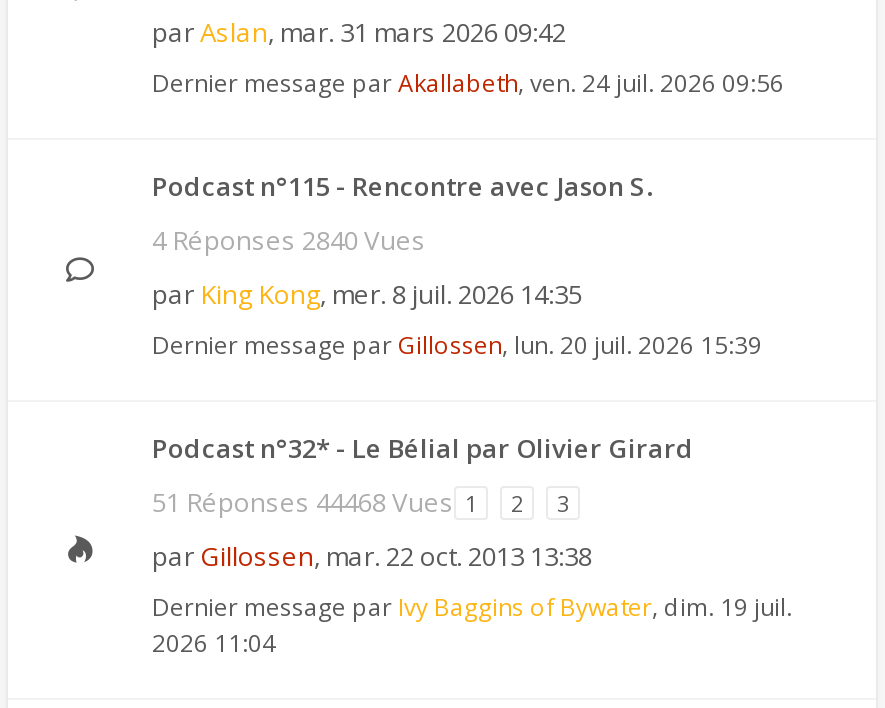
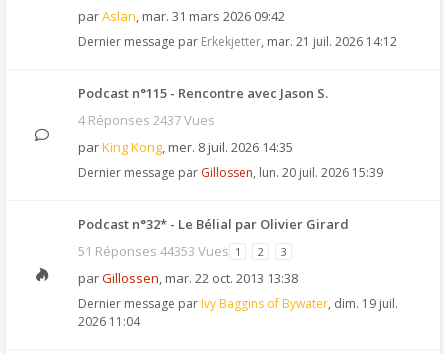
[152,66,784,100] Dernier message par Akallabeth, ven. 24 juil. 2026 09:56 -> [78,33,397,50] Dernier message par Erkekjetter, mar. 21 juil. 2026 14:12
[152,222,426,258] 4 Réponses 2840 Vues -> [78,111,215,129] 4 Réponses 2437 Vues
[152,484,477,520] 51 Réponses 44468 Vues 1 -> [78,242,240,260] 51 Réponses 44353 Vues 1

